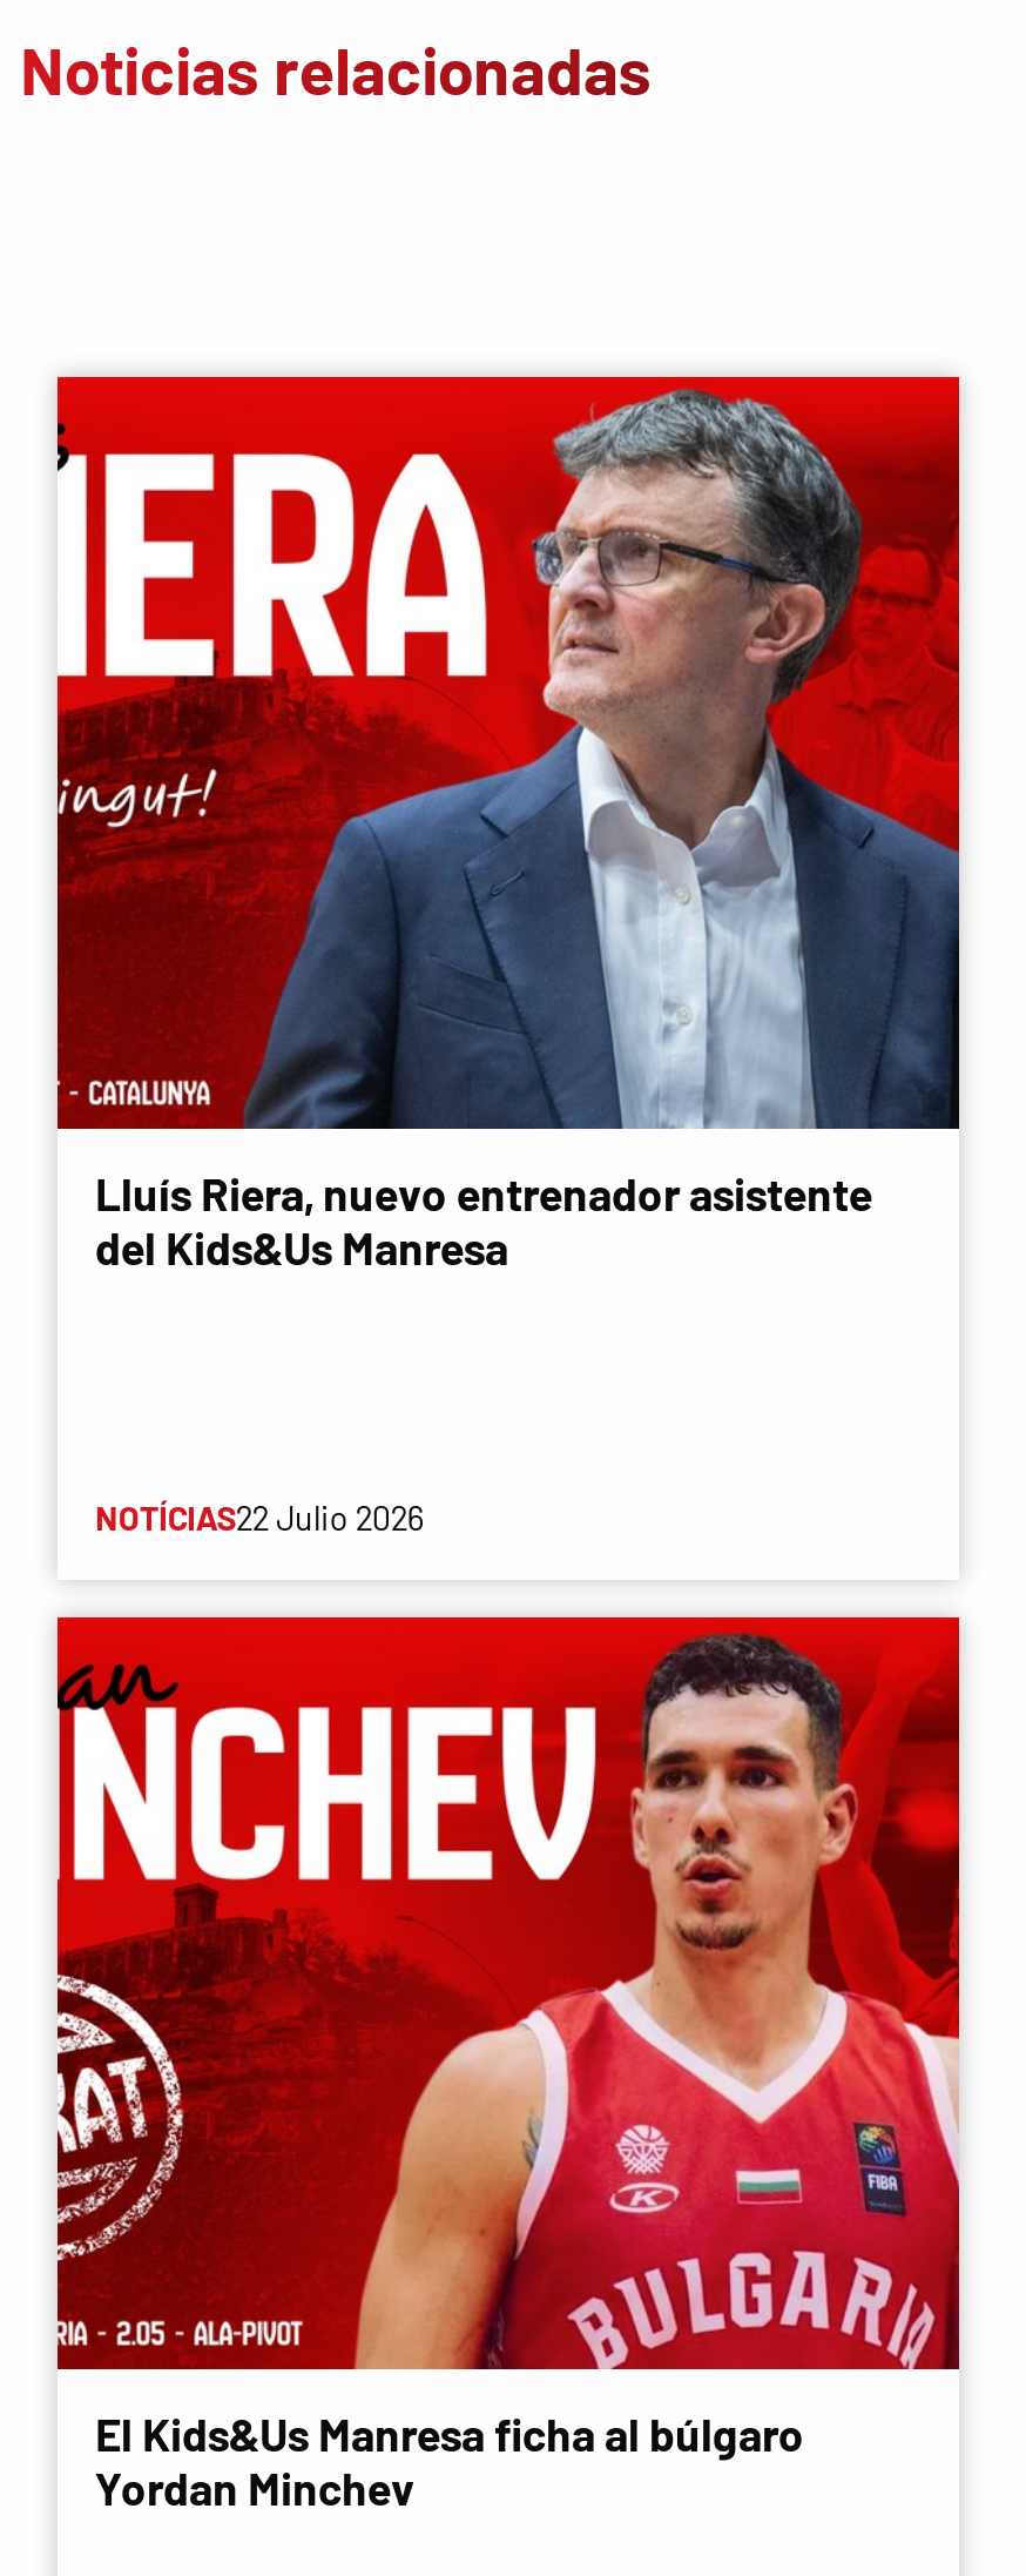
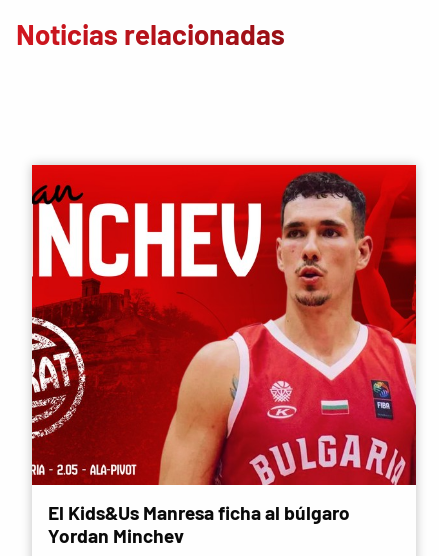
[55,386,961,1274] [image] | Lluís Riera, nuevo entrenador asistente | del Kids&Us Manresa -> none
[95,1497,424,1537] NOTÍCIAS22 Julio 2026 -> none

